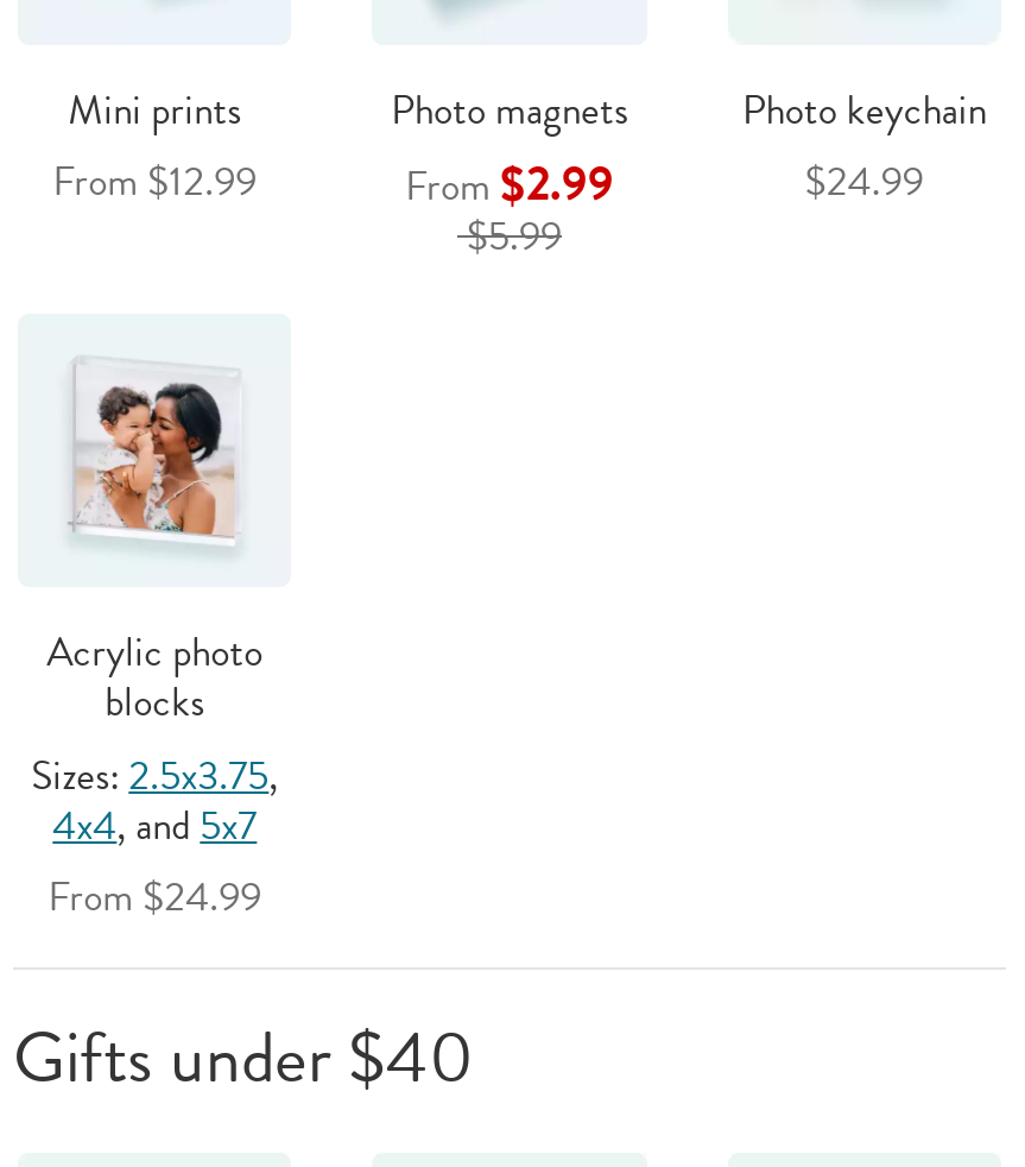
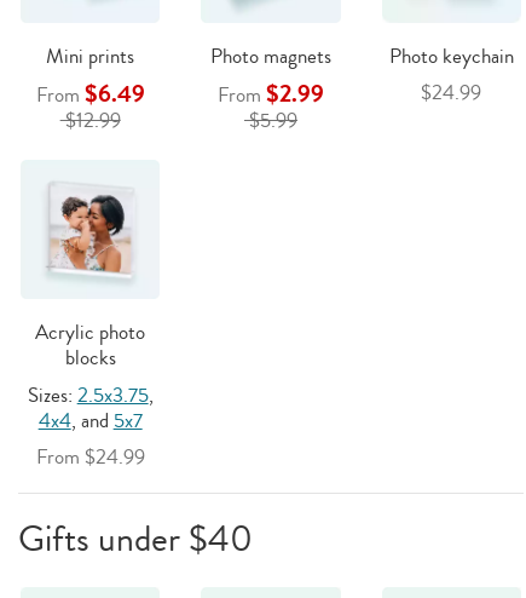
[53,152,257,211] From $12.99 -> [36,76,145,135] From $6.49 | $12.99

